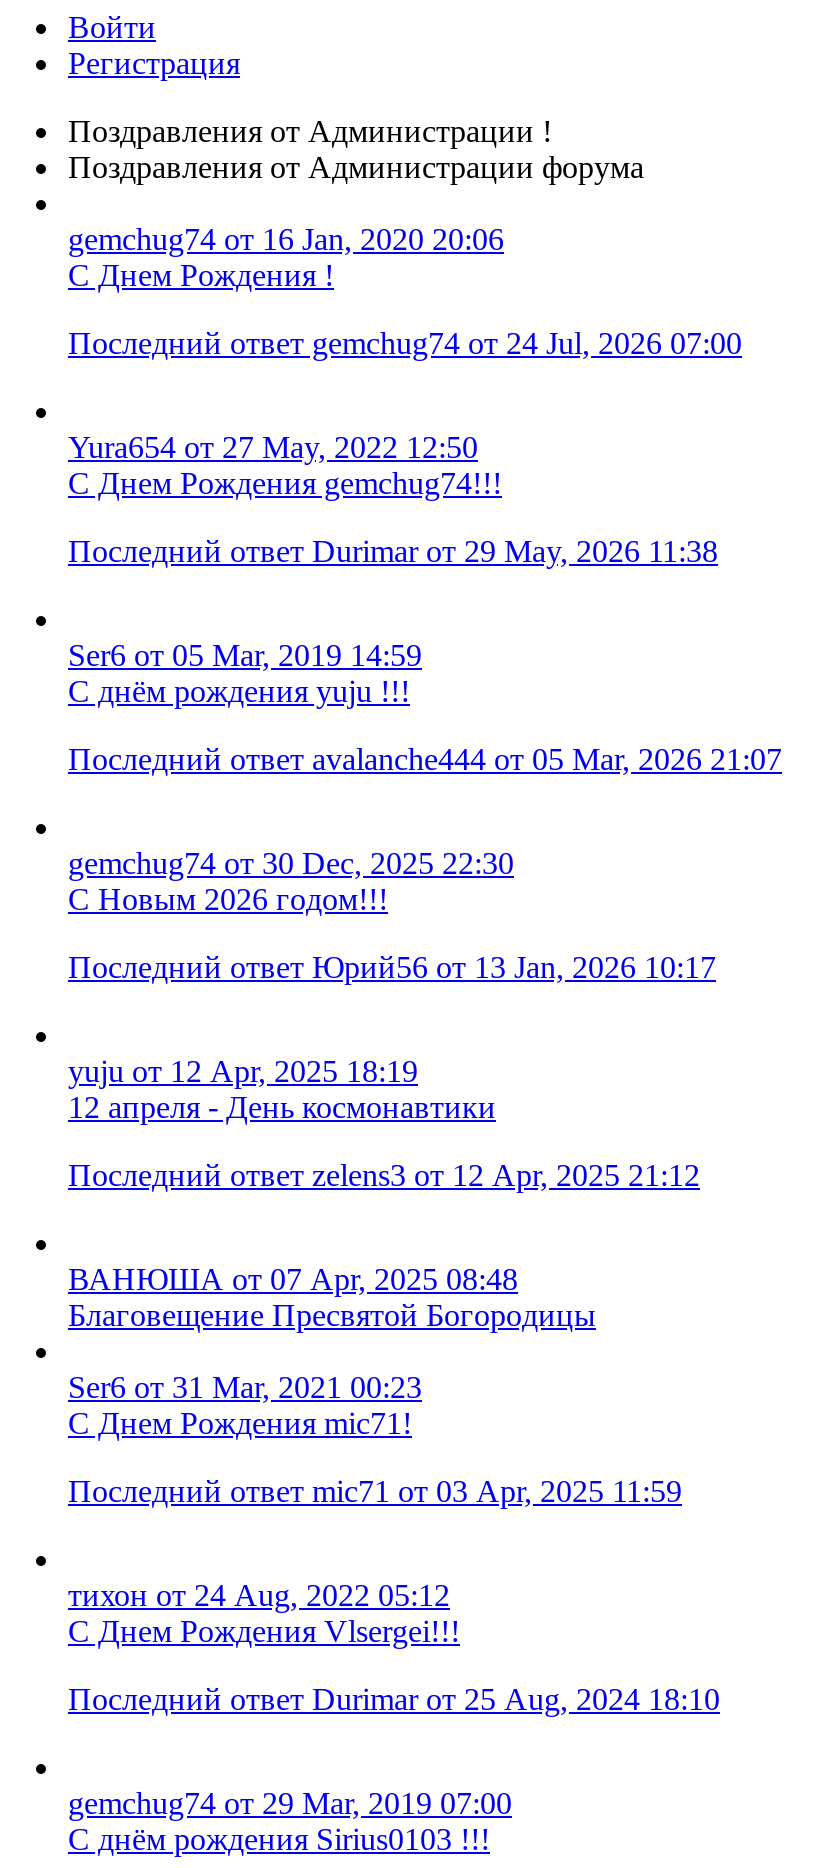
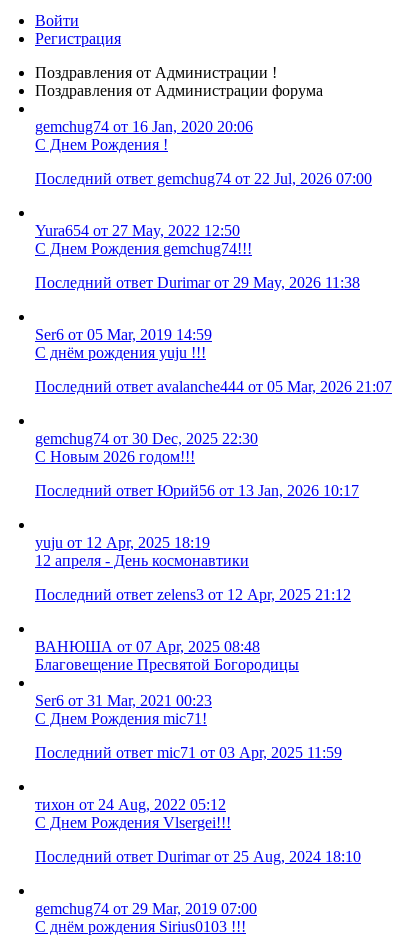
[68,326,742,360] Последний ответ gemchug74 от 24 Jul, 2026 07:00 -> [35,170,372,187] Последний ответ gemchug74 от 22 Jul, 2026 07:00

